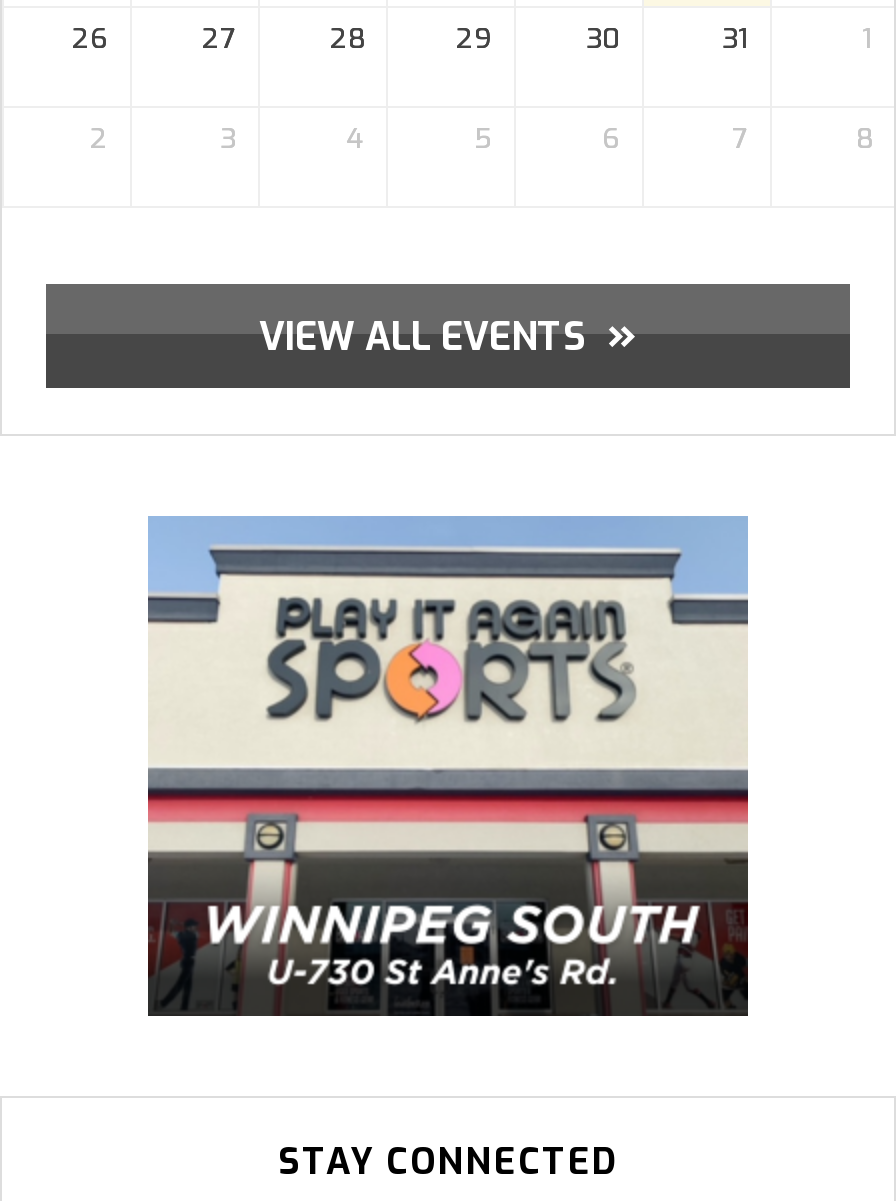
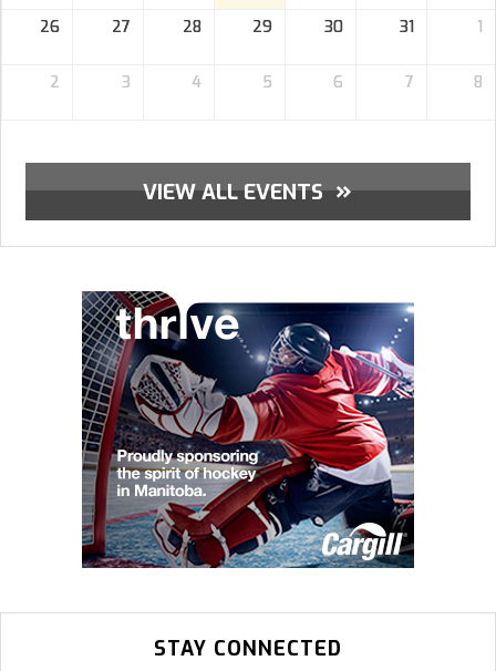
[146,514,750,1018] [image] -> [81,290,415,569] [image]

